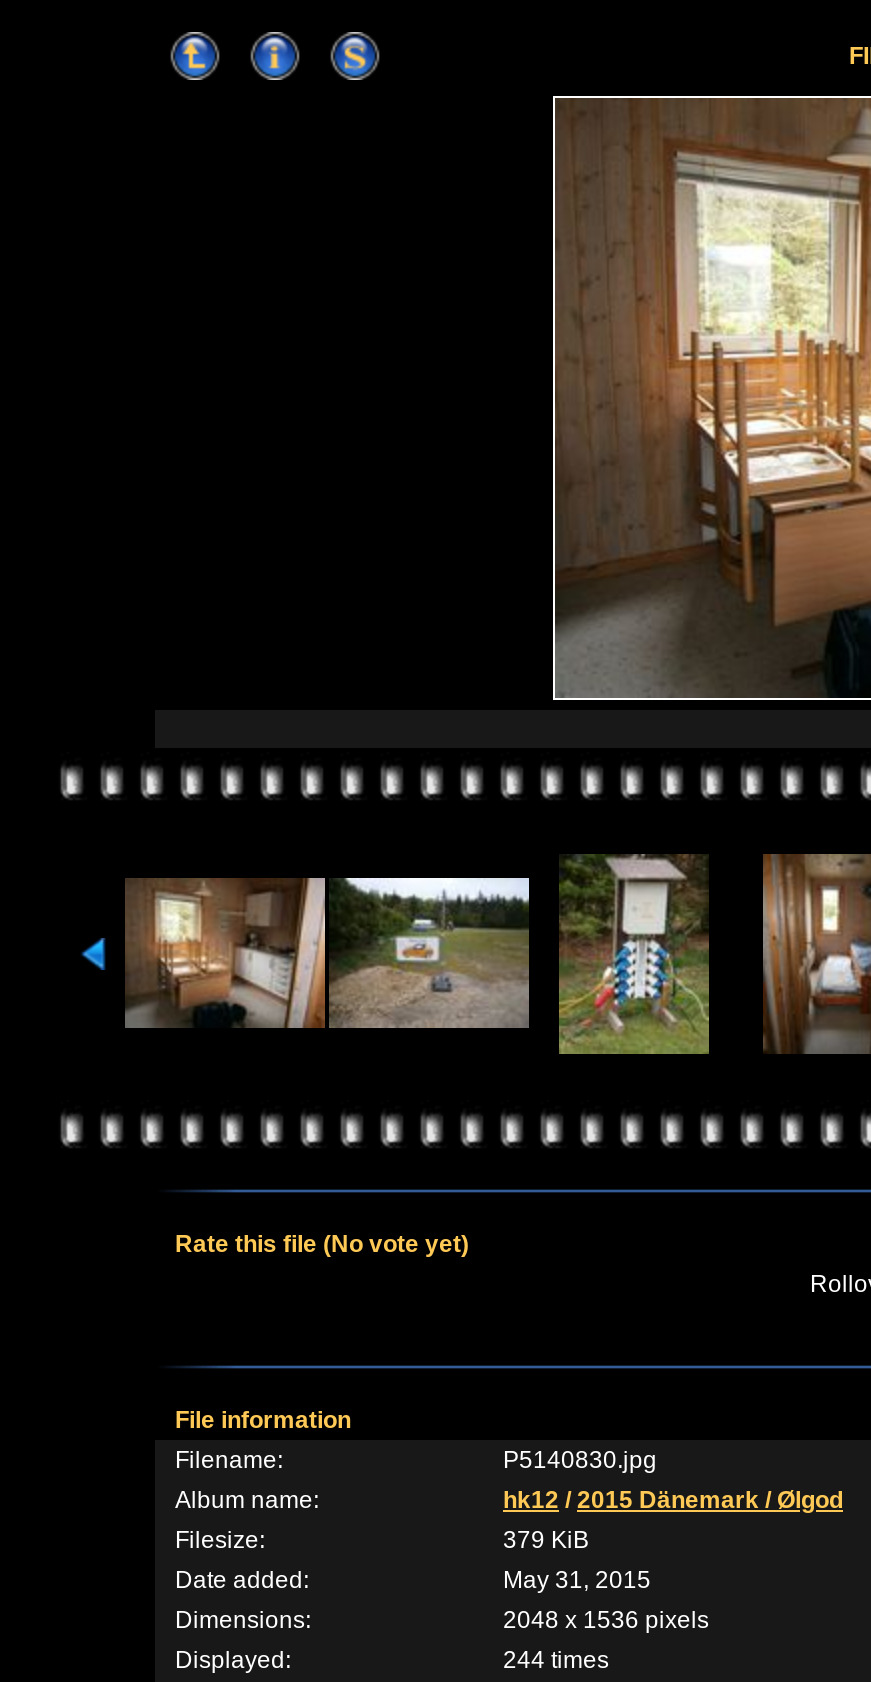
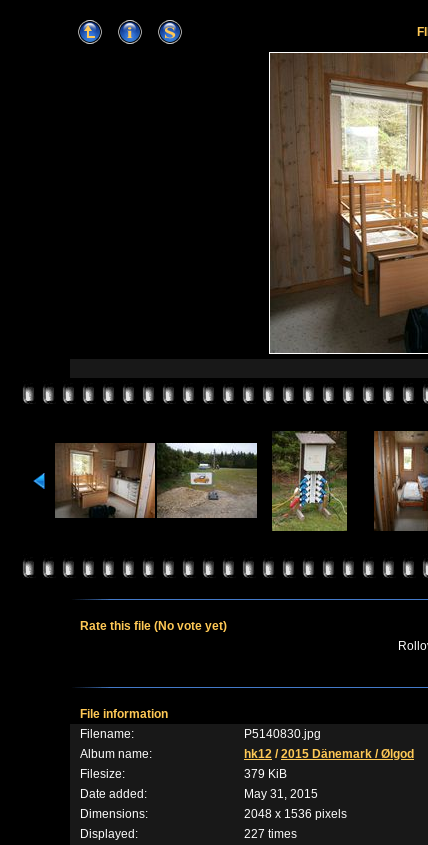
[503,1646,609,1674] 244 times -> [244,827,297,841] 227 times

